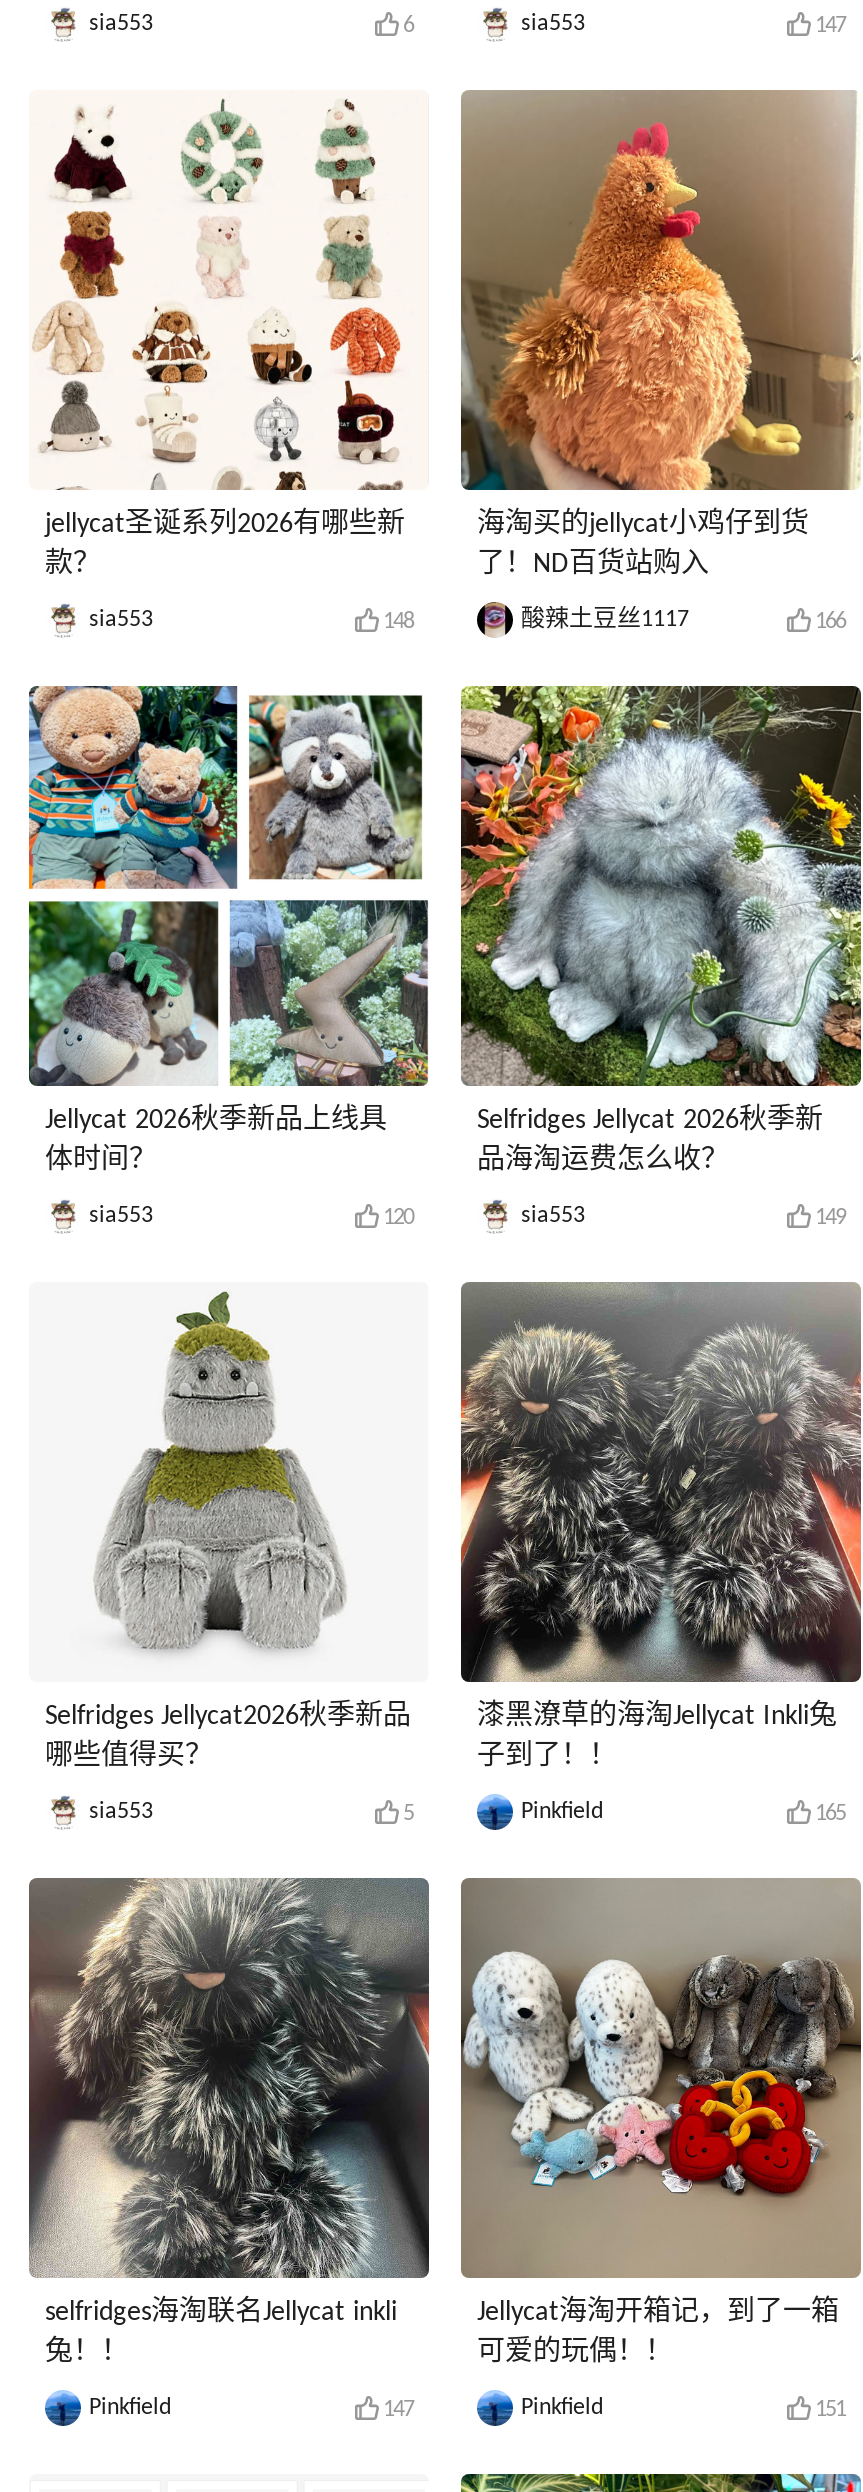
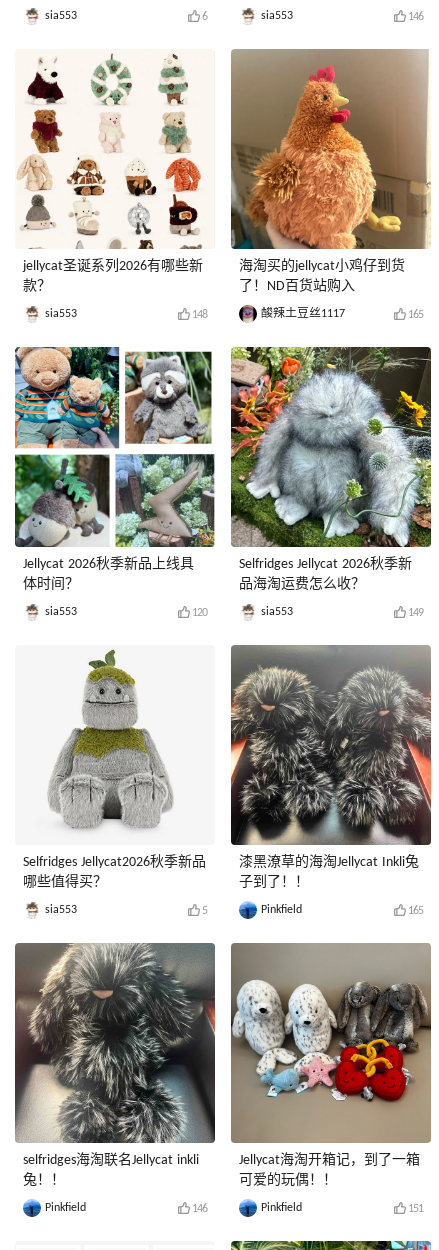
[815,14,845,38] 147 -> [408,11,423,23] 146
[815,610,845,634] 166 -> [408,309,423,321] 165
[383,2398,413,2422] 147 -> [192,1203,207,1215] 146

